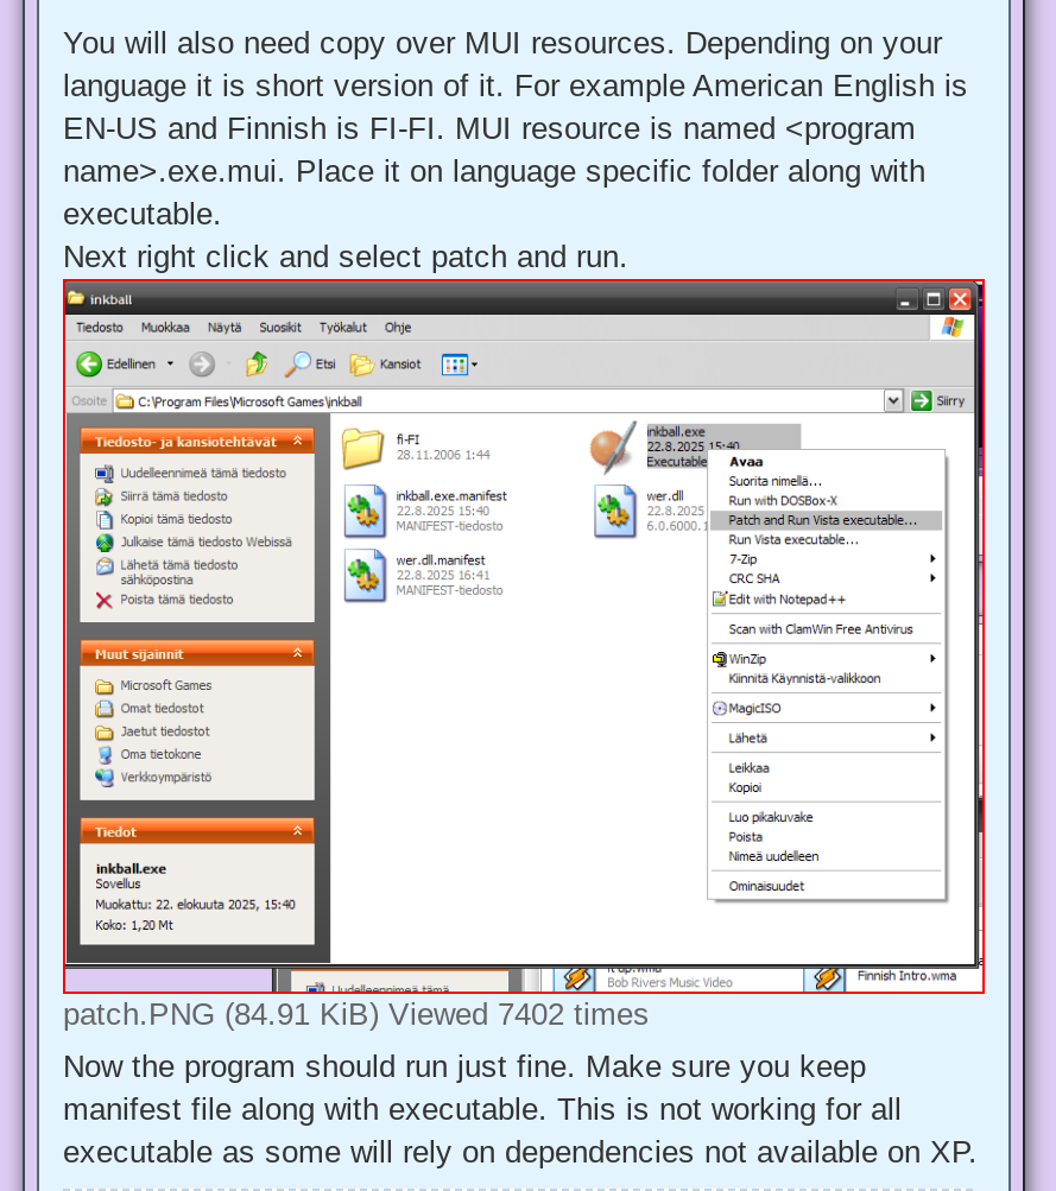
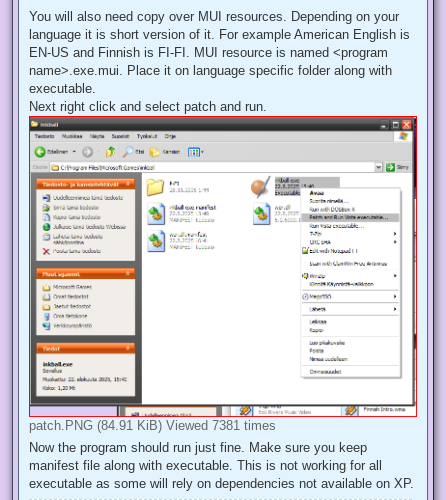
[63,996,650,1031] patch.PNG (84.91 KiB) Viewed 7402 times -> [29,418,276,433] patch.PNG (84.91 KiB) Viewed 7381 times

